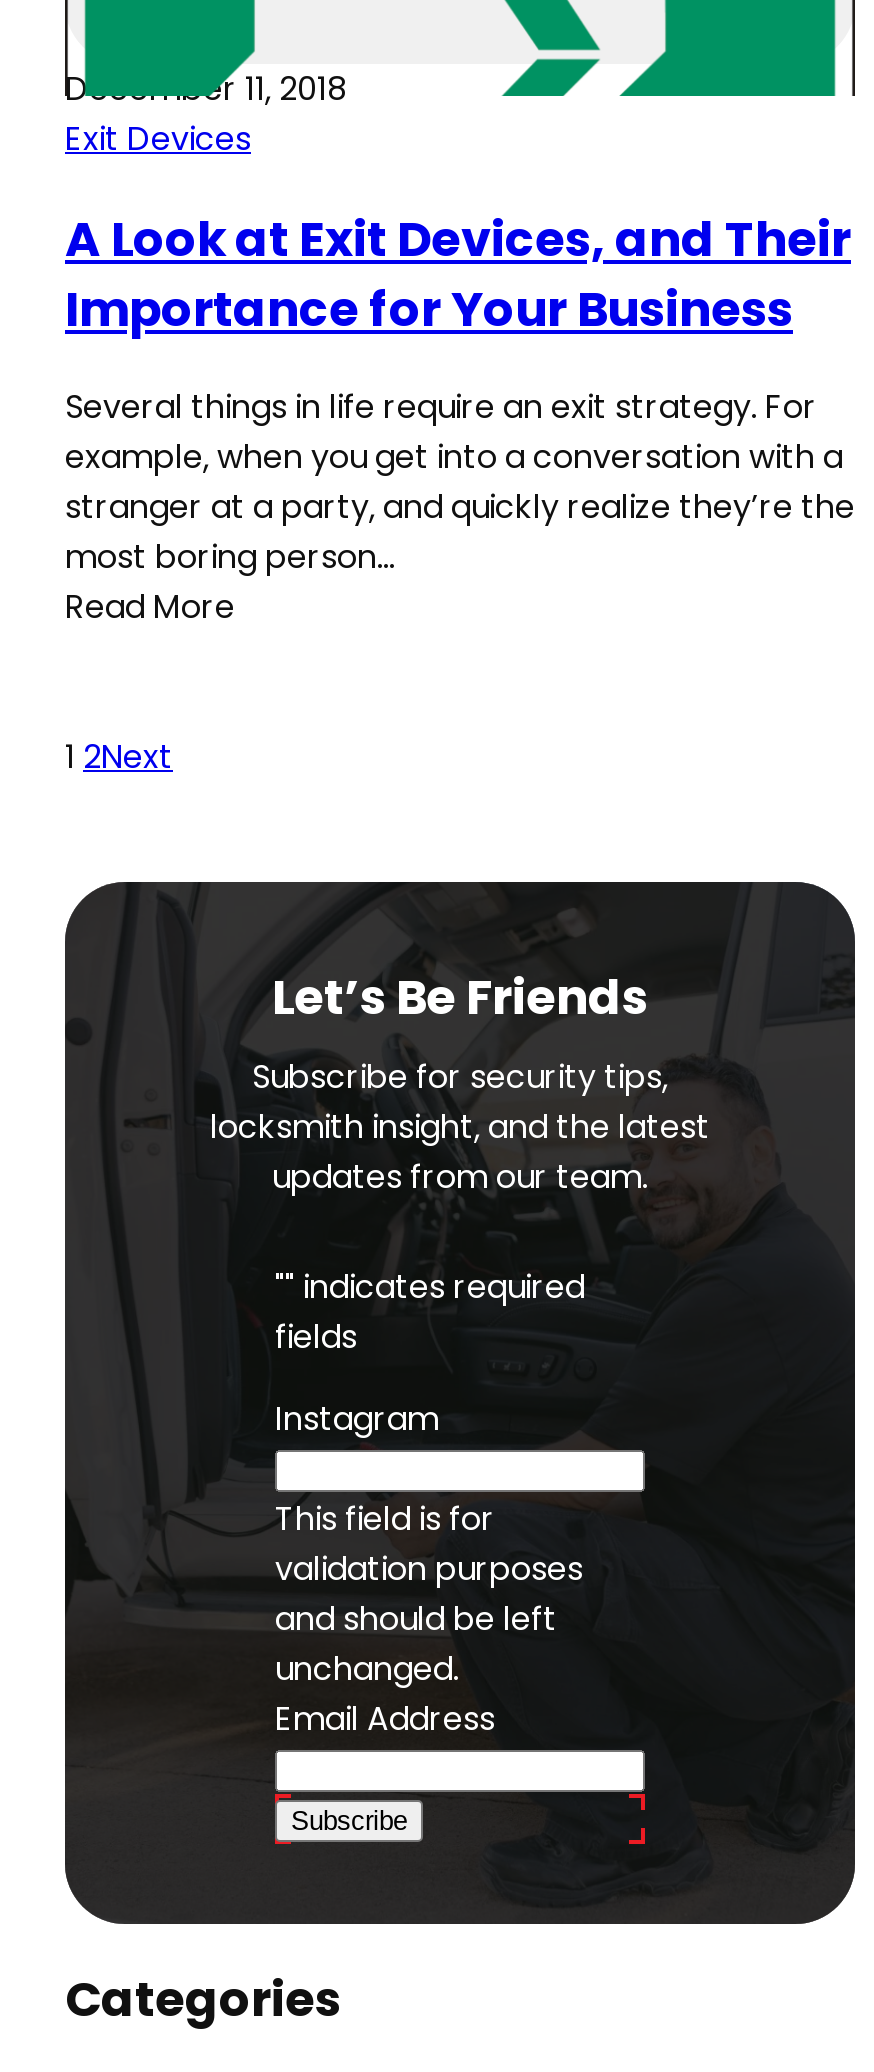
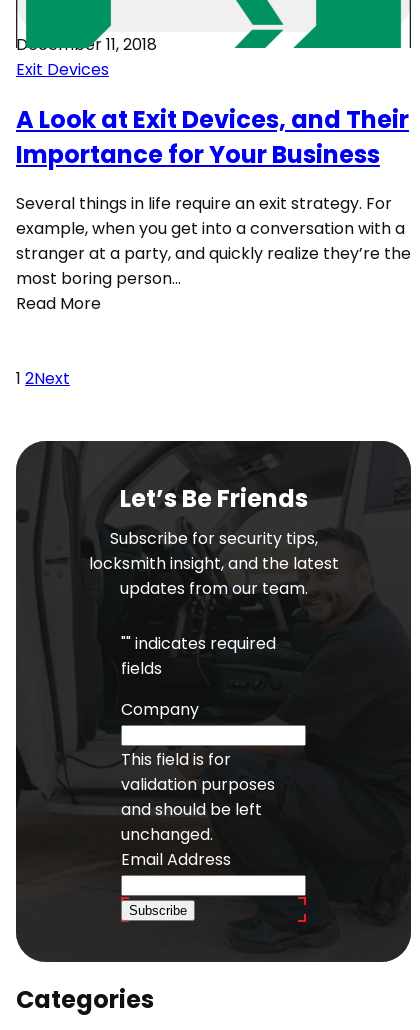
[275,1397,439,1443] Instagram -> [121,698,199,721] Company

